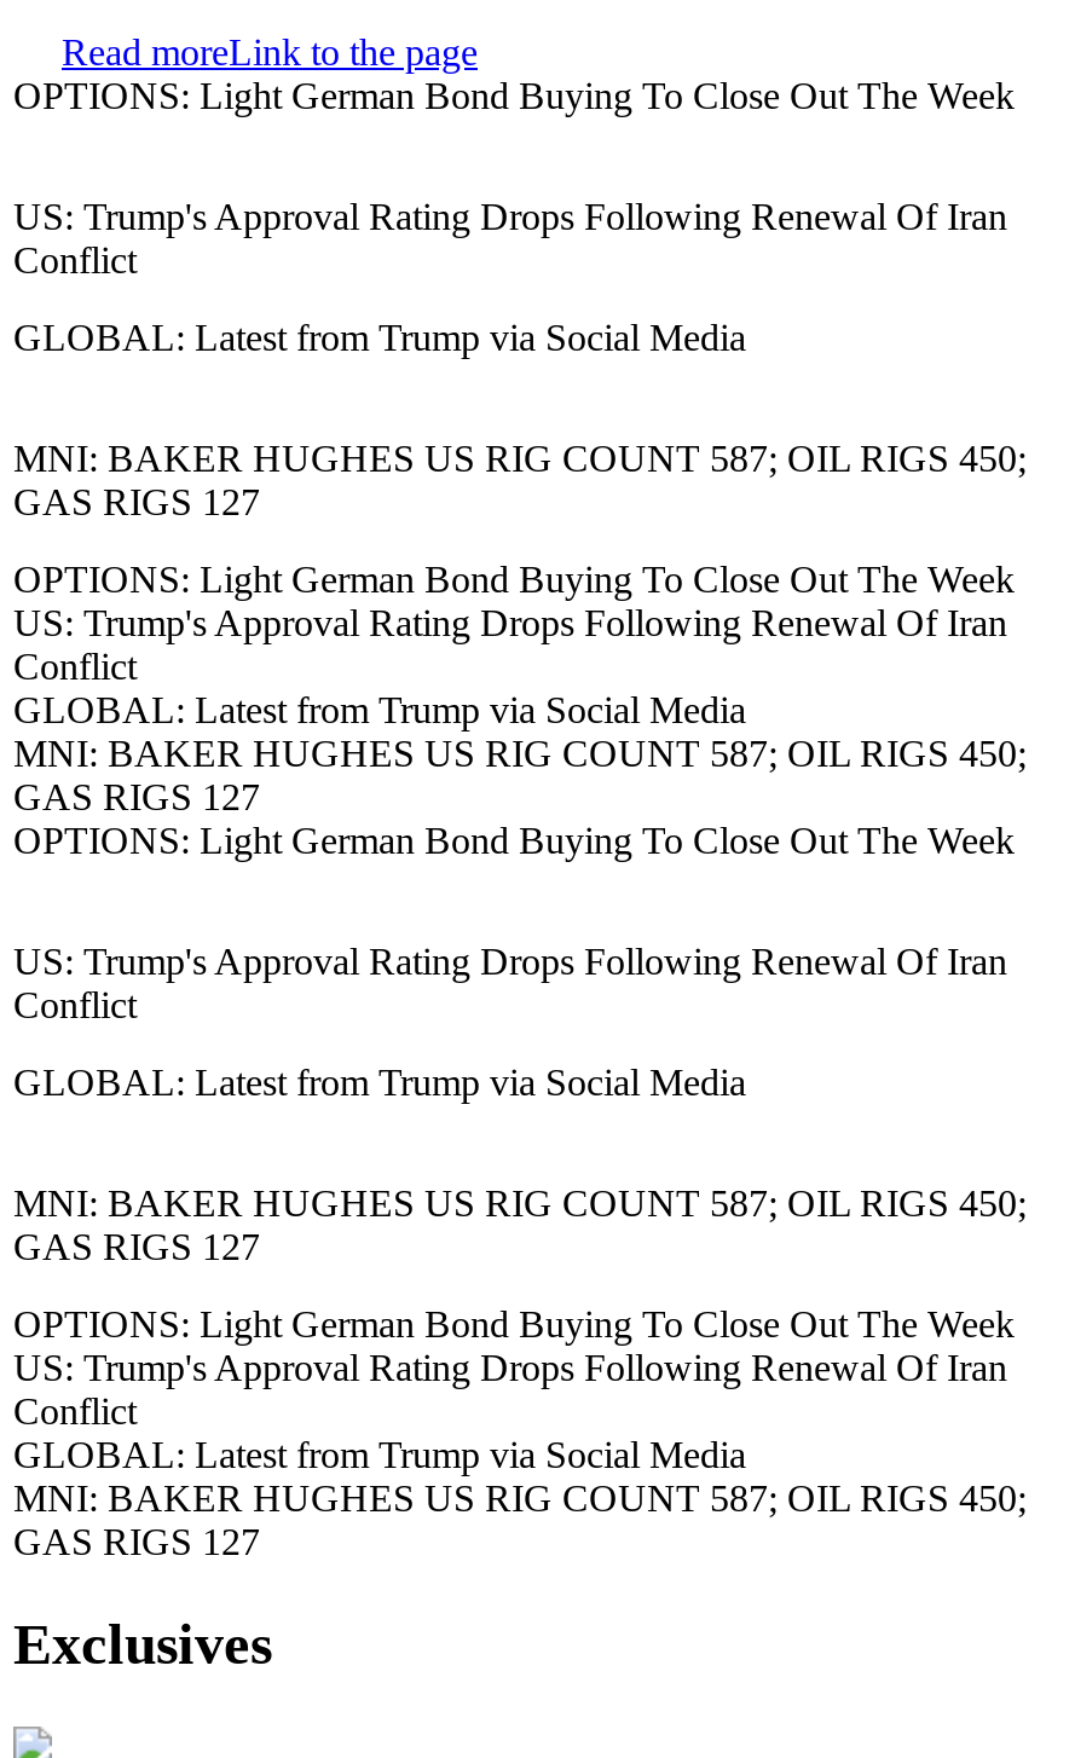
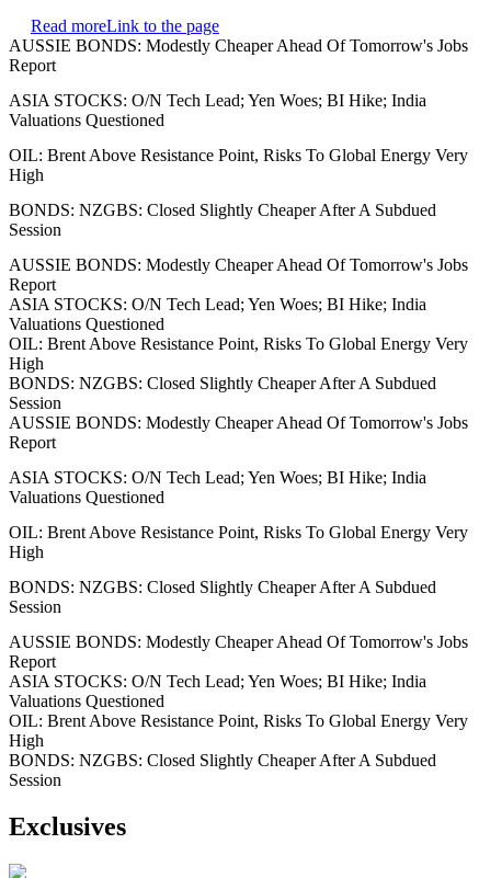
[13,75,1015,117] OPTIONS: Light German Bond Buying To Close Out The Week -> [9,36,468,75] AUSSIE BONDS: Modestly Cheaper Ahead Of Tomorrow's Jobs | Report
[13,196,1007,281] US: Trump's Approval Rating Drops Following Renewal Of Iran | Conflict -> [9,91,426,130] ASIA STOCKS: O/N Tech Lead; Yen Woes; BI Hike; India | Valuations Questioned
[13,317,746,358] GLOBAL: Latest from Trump via Social Media -> [9,146,468,184] OIL: Brent Above Resistance Point, Risks To Global Energy Very | High
[13,438,1027,523] MNI: BAKER HUGHES US RIG COUNT 587; OIL RIGS 450; | GAS RIGS 127 -> [9,201,436,239] BONDS: NZGBS: Closed Slightly Cheaper After A Subdued | Session
[13,559,1027,861] OPTIONS: Light German Bond Buying To Close Out The Week | US: Trump's Approval Rating Drops Following Renewal Of Iran | Conflict | GLOBAL: Latest from Trump via Social Media | MNI: BAKER HUGHES US RIG COUNT 587; OIL RIGS 450; | GAS RIGS 127 | OPTIONS: Light German Bond Buying To Close Out The Week -> [9,256,468,452] AUSSIE BONDS: Modestly Cheaper Ahead Of Tomorrow's Jobs | Report | ASIA STOCKS: O/N Tech Lead; Yen Woes; BI Hike; India | Valuations Questioned | OIL: Brent Above Resistance Point, Risks To Global Energy Very | High | BONDS: NZGBS: Closed Slightly Cheaper After A Subdued | Session | AUSSIE BONDS: Modestly Cheaper Ahead Of Tomorrow's Jobs | Report
[13,941,1007,1026] US: Trump's Approval Rating Drops Following Renewal Of Iran | Conflict -> [9,468,426,507] ASIA STOCKS: O/N Tech Lead; Yen Woes; BI Hike; India | Valuations Questioned
[13,1062,746,1103] GLOBAL: Latest from Trump via Social Media -> [9,523,468,561] OIL: Brent Above Resistance Point, Risks To Global Energy Very | High
[13,1183,1027,1268] MNI: BAKER HUGHES US RIG COUNT 587; OIL RIGS 450; | GAS RIGS 127 -> [9,578,436,616] BONDS: NZGBS: Closed Slightly Cheaper After A Subdued | Session
[13,1304,1027,1563] OPTIONS: Light German Bond Buying To Close Out The Week | US: Trump's Approval Rating Drops Following Renewal Of Iran | Conflict | GLOBAL: Latest from Trump via Social Media | MNI: BAKER HUGHES US RIG COUNT 587; OIL RIGS 450; | GAS RIGS 127 -> [9,633,468,789] AUSSIE BONDS: Modestly Cheaper Ahead Of Tomorrow's Jobs | Report | ASIA STOCKS: O/N Tech Lead; Yen Woes; BI Hike; India | Valuations Questioned | OIL: Brent Above Resistance Point, Risks To Global Energy Very | High | BONDS: NZGBS: Closed Slightly Cheaper After A Subdued | Session

